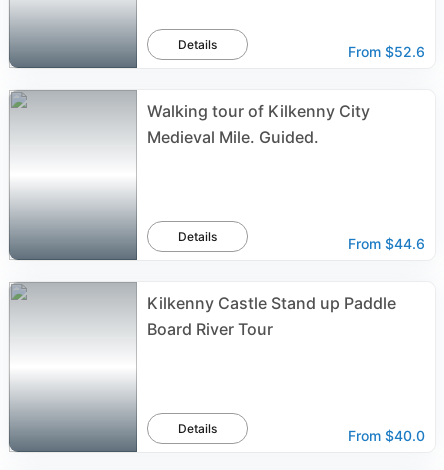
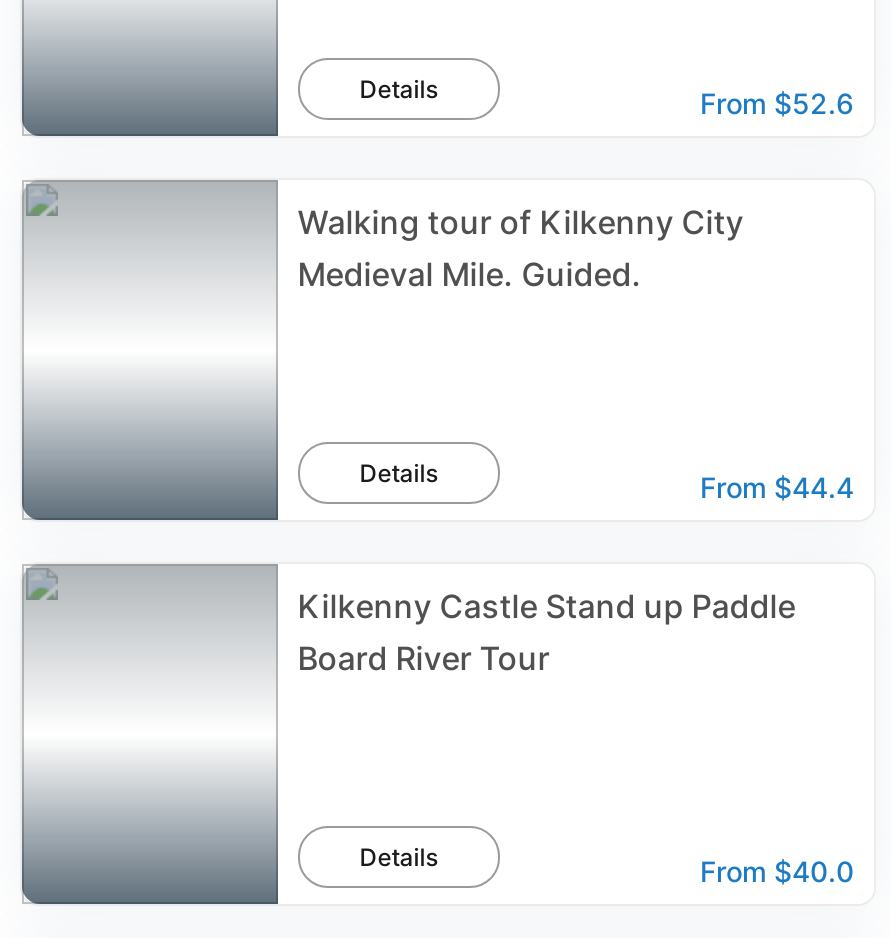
[348,235,425,252] From $44.6 -> [700,470,854,504] From $44.4

